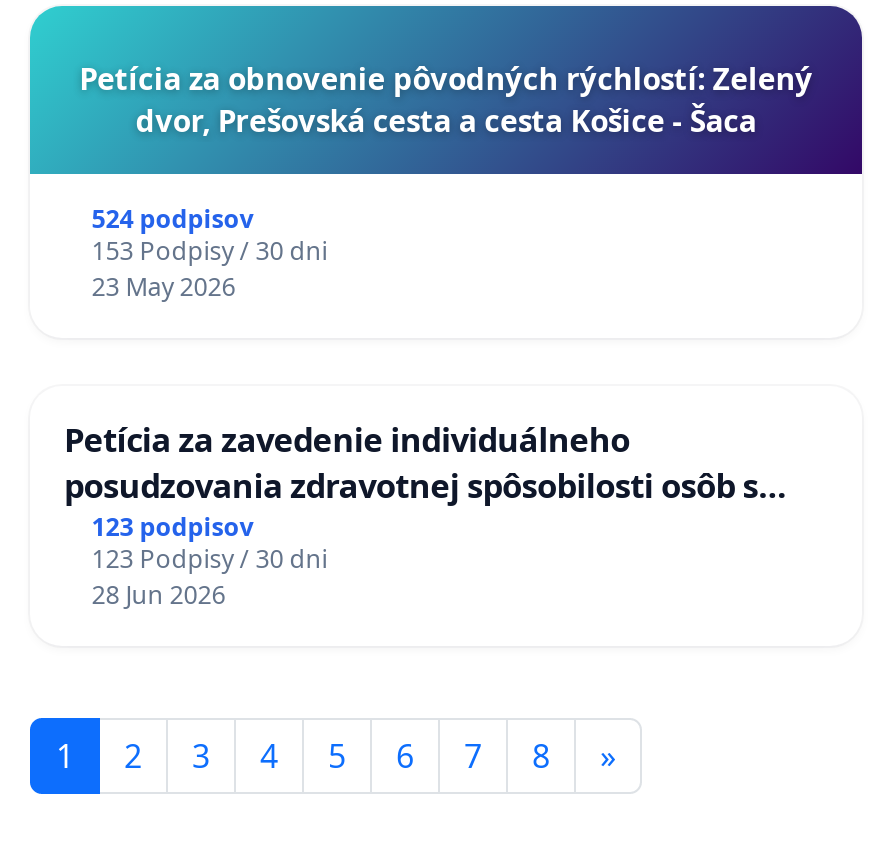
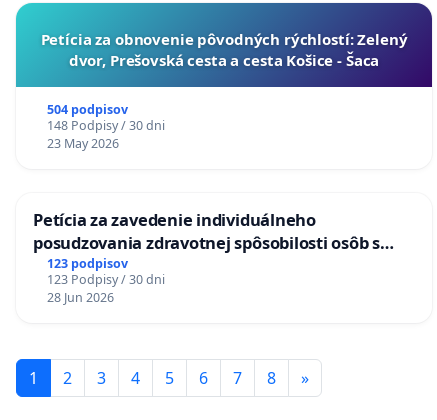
[92,202,254,236] 524 podpisov -> [47,101,128,118] 504 podpisov
[92,234,328,268] 153 Podpisy / 30 dni -> [47,117,165,134] 148 Podpisy / 30 dni

